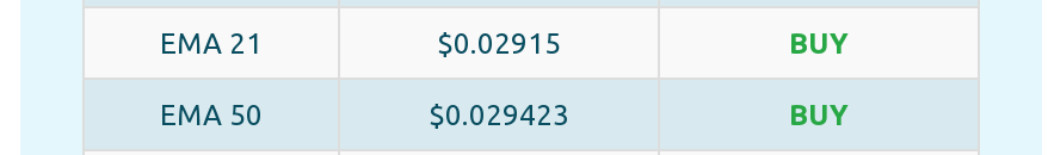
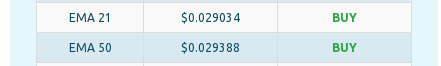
[437,27,561,58] $0.02915 -> [181,11,240,24] $0.029034
[429,99,569,130] $0.029423 -> [181,41,240,54] $0.029388

